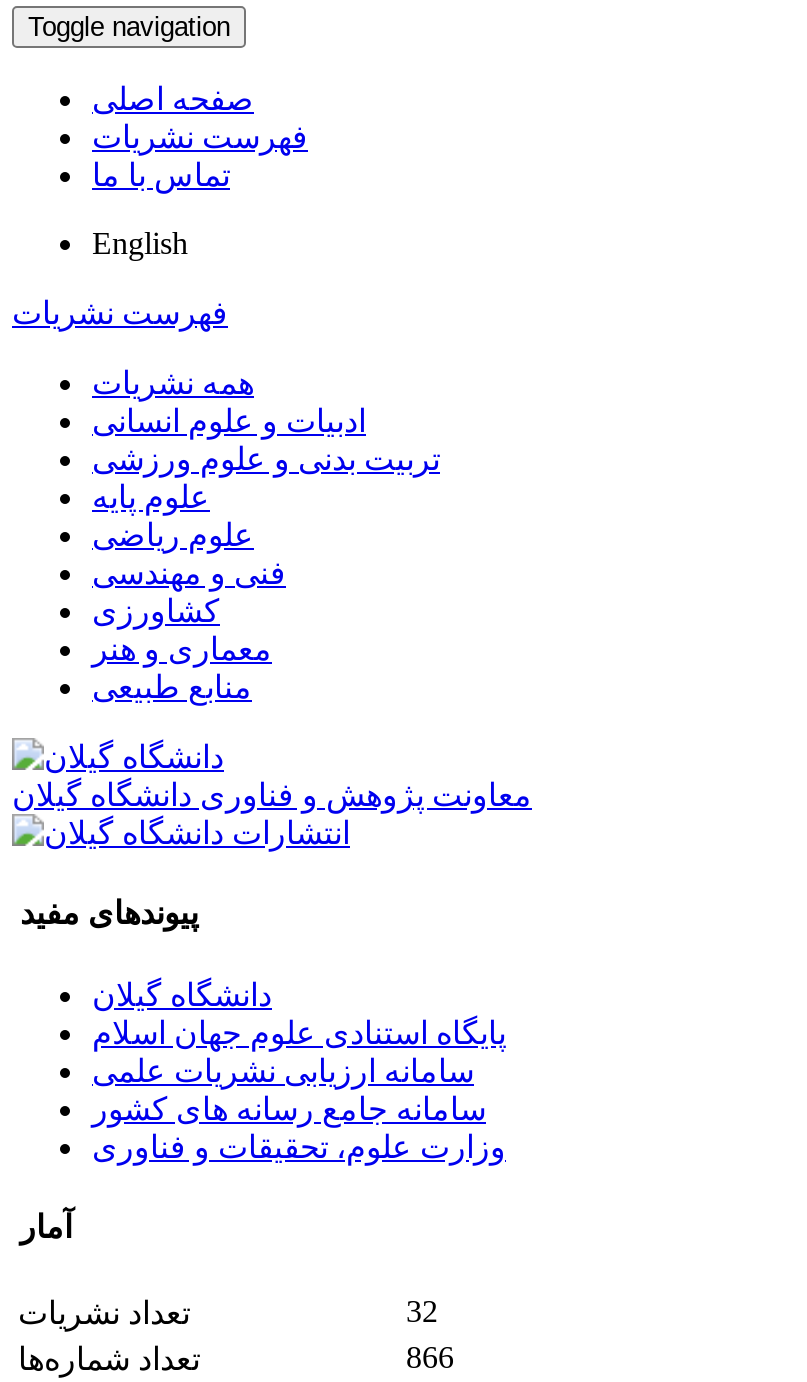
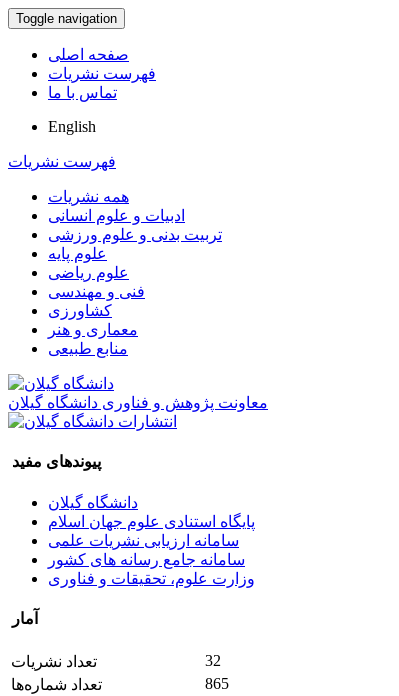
[406,1340,454,1374] 866 -> [205,675,229,692] 865

